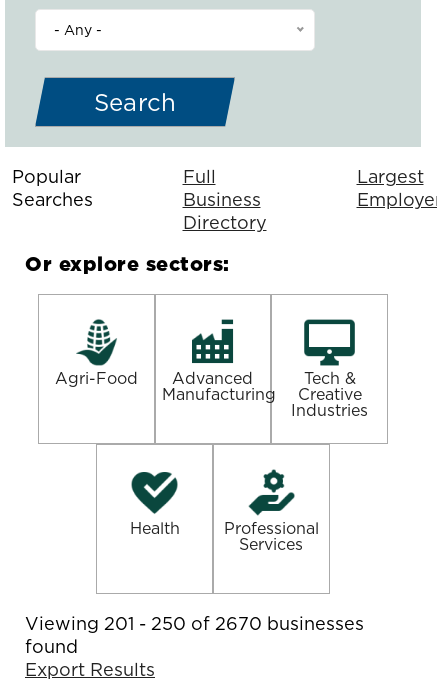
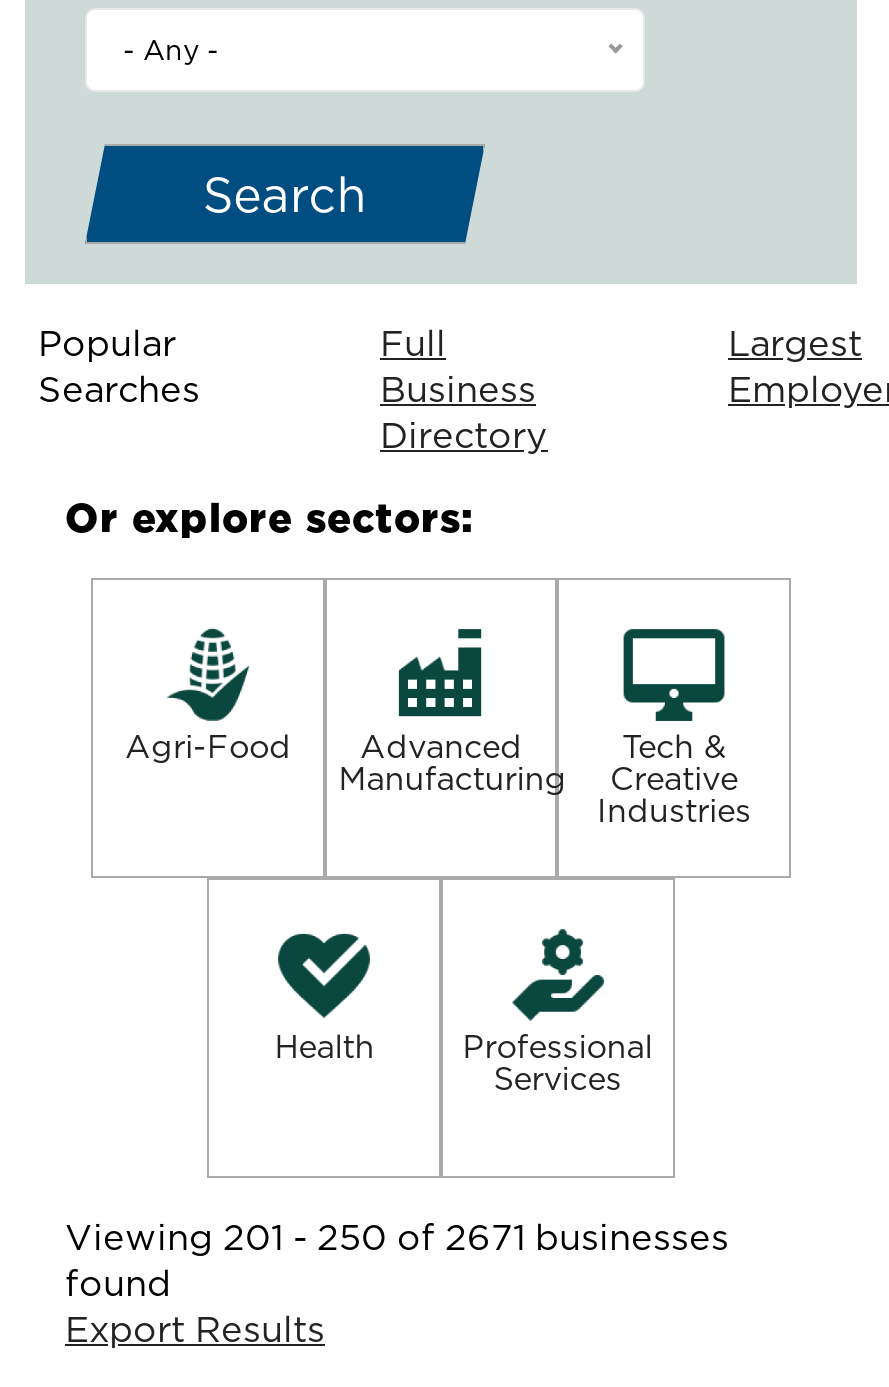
[25,611,364,636] Viewing 201 - 250 of 2670 businesses -> [65,1212,729,1262] Viewing 201 - 250 of 2671 businesses

